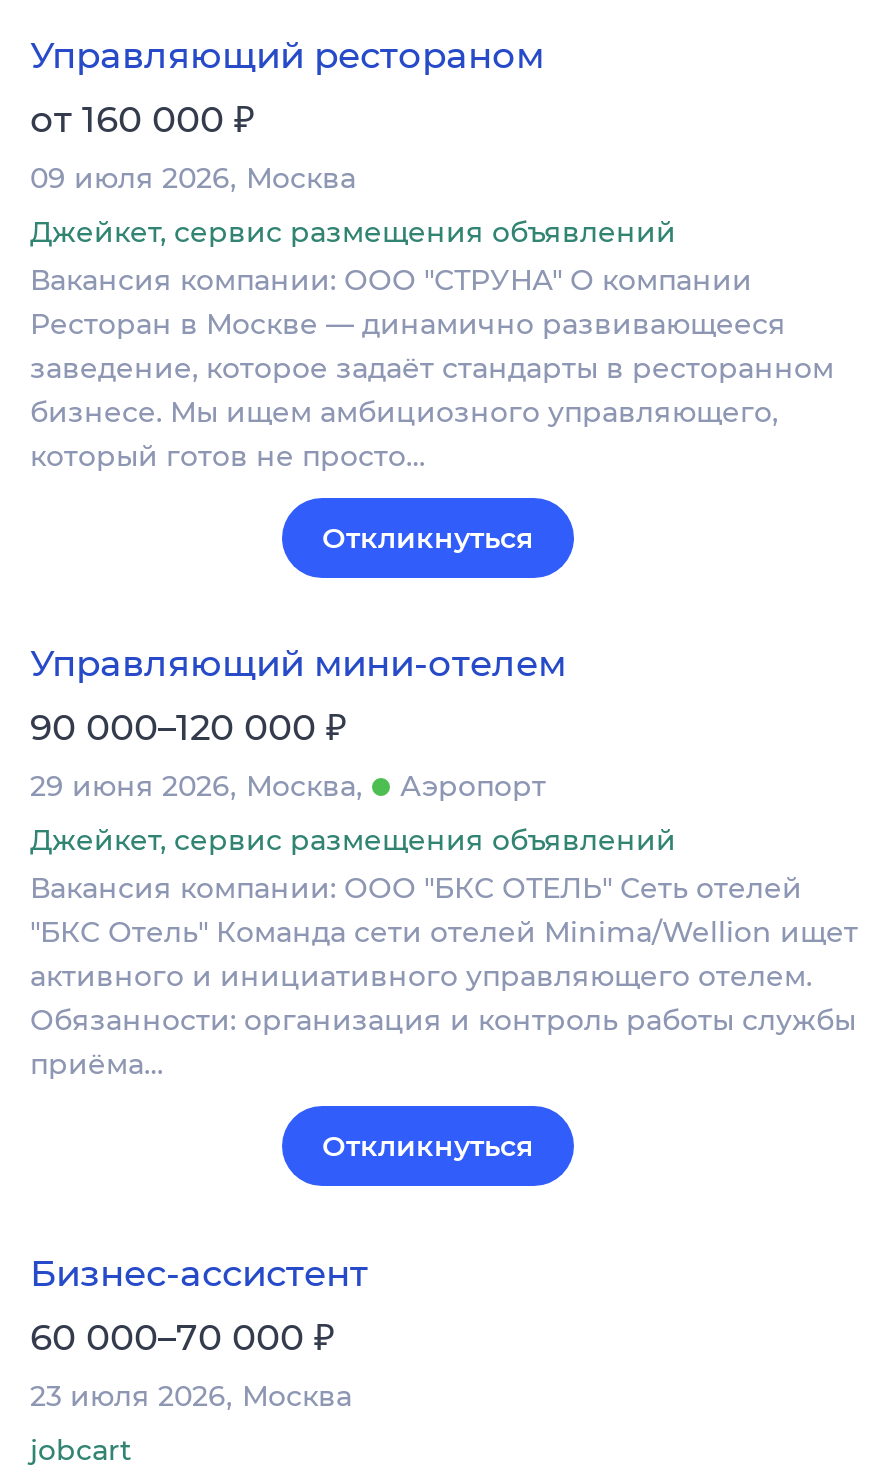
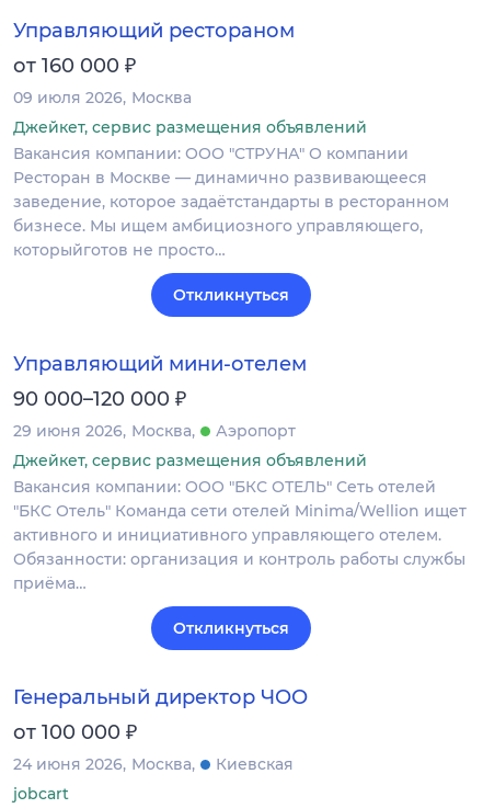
[30,351,834,387] заведение, которое задаёт стандарты в ресторанном -> [13,192,449,211] заведение, которое задаётстандарты в ресторанном
[30,439,426,475] который готов не просто… -> [13,240,226,260] которыйготов не просто…
[30,1252,368,1414] Бизнес-ассистент | 60 000–70 000 ₽ | 23 июля 2026 Москва -> [13,686,308,775] Генеральный директор ЧОО | от 100 000 ₽ | 24 июня 2026 Москва | Киевская

